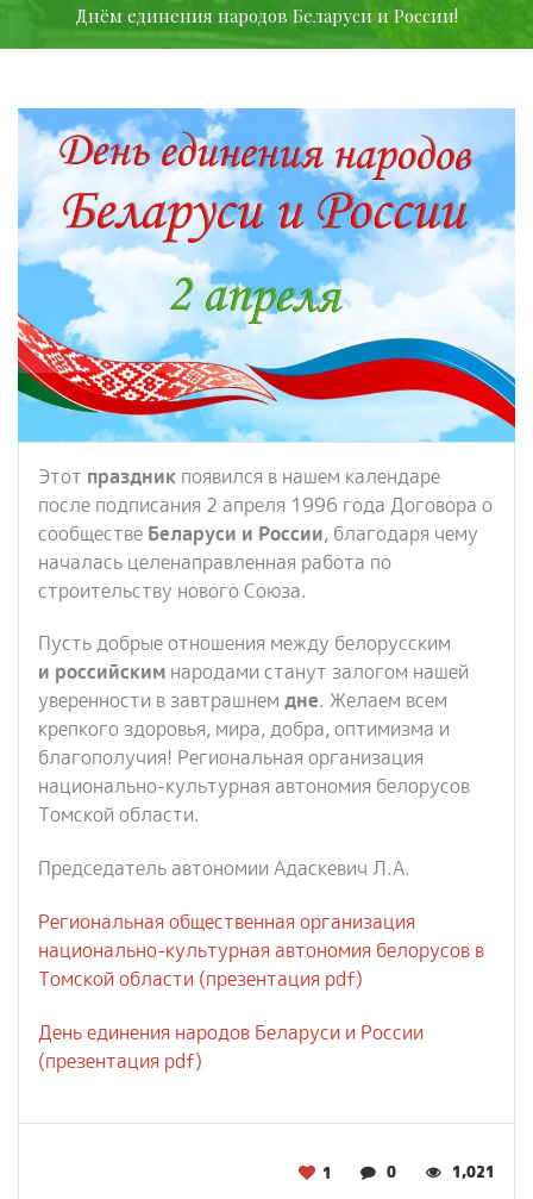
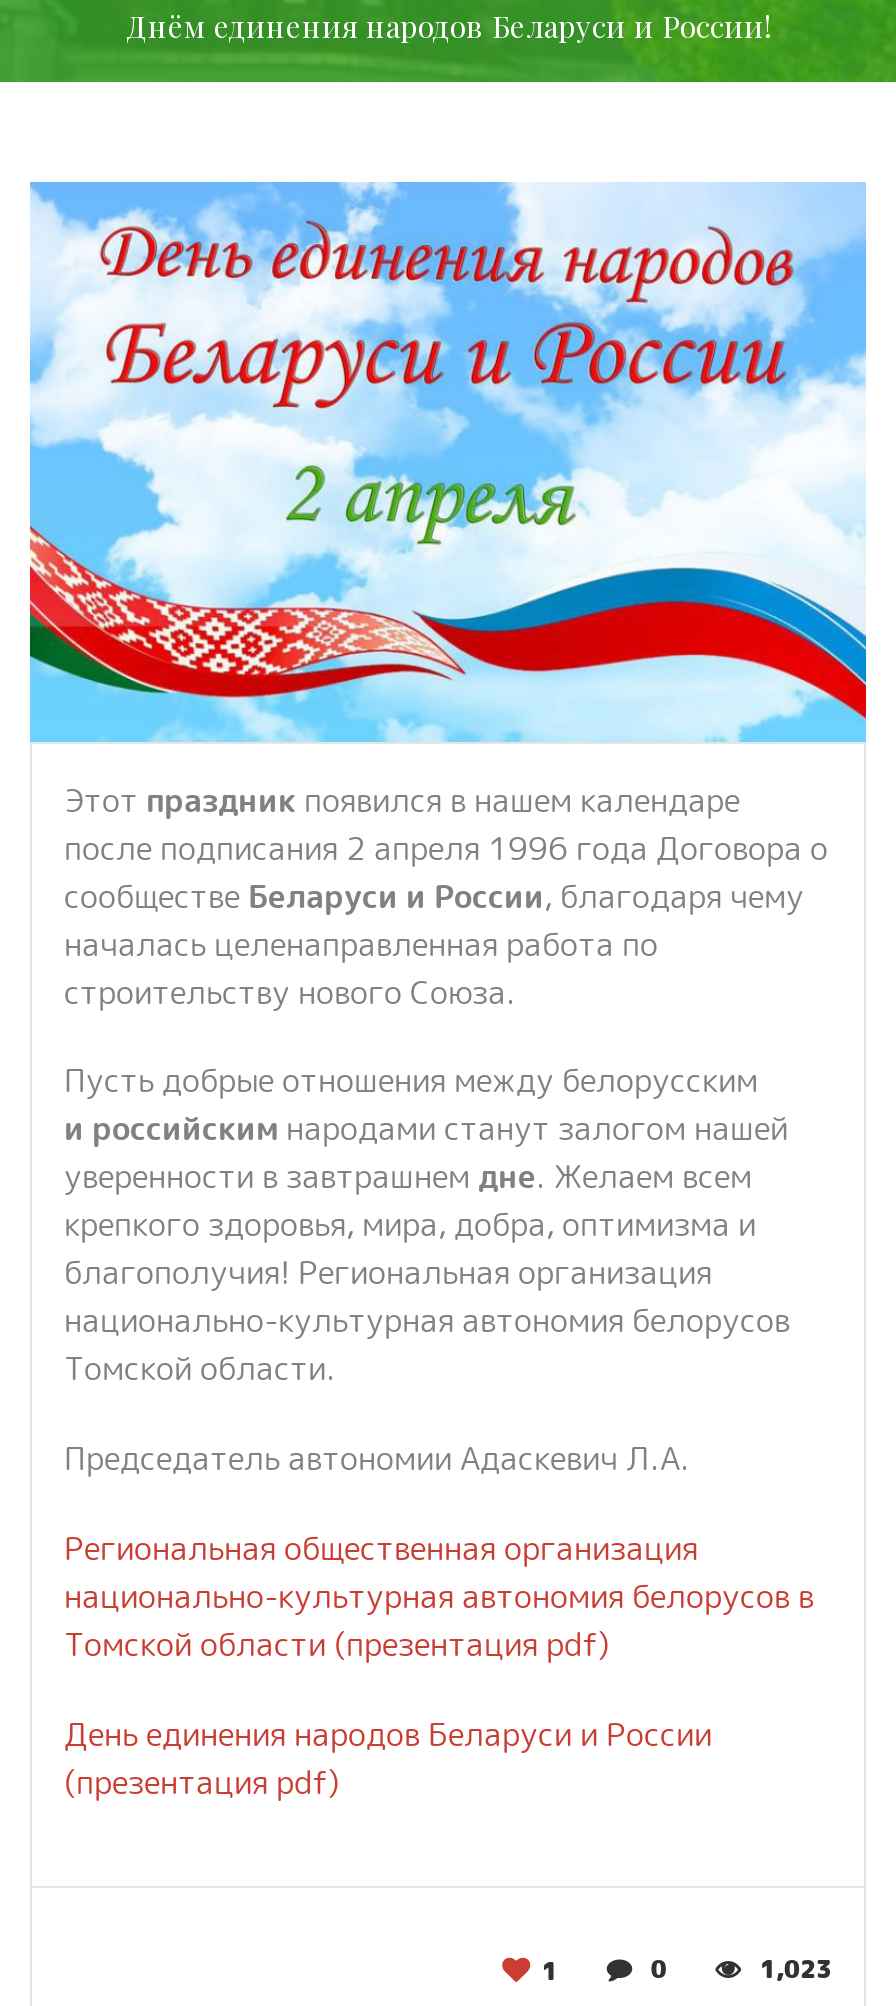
[447,1162,495,1182] 1,021 -> [752,1952,832,1986] 1,023

